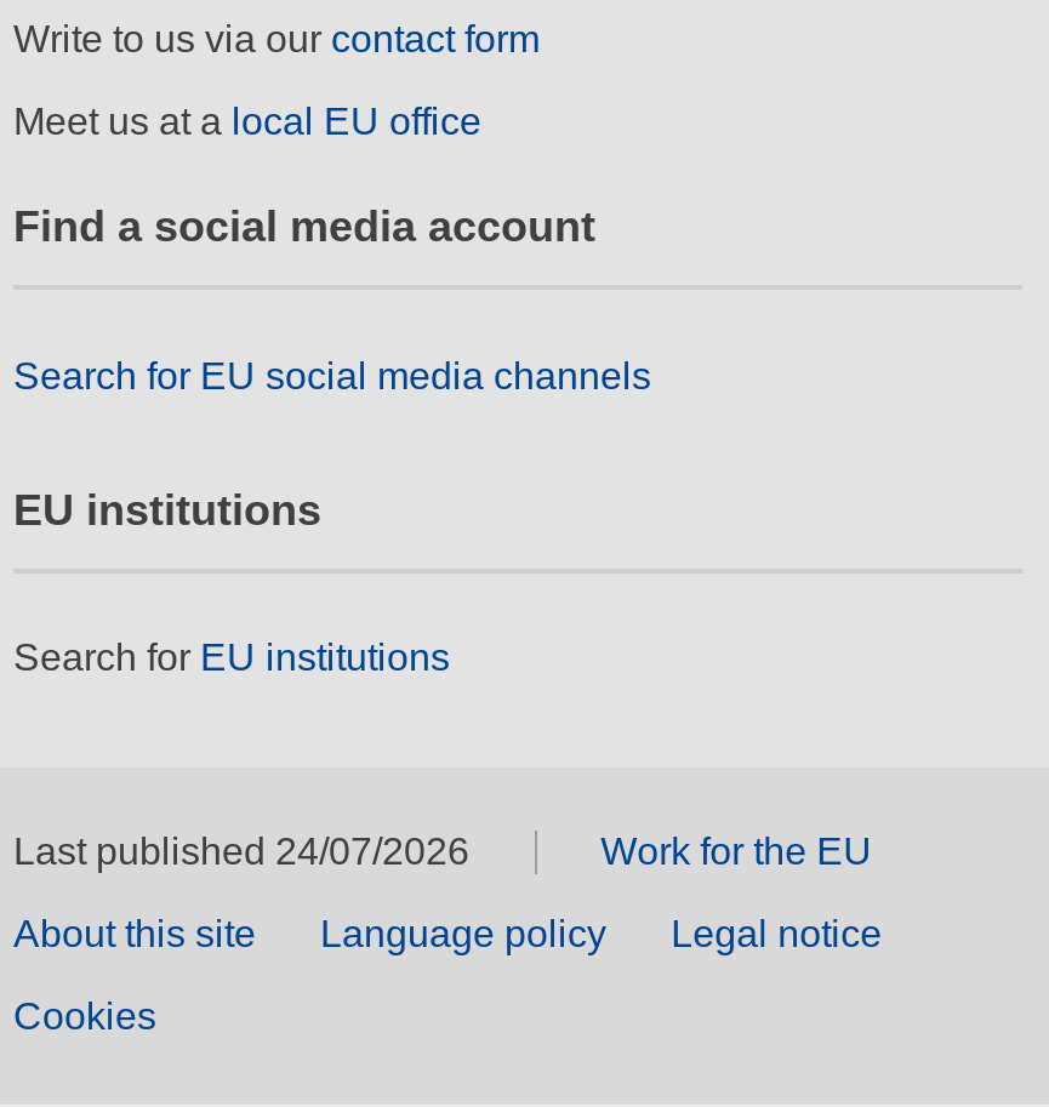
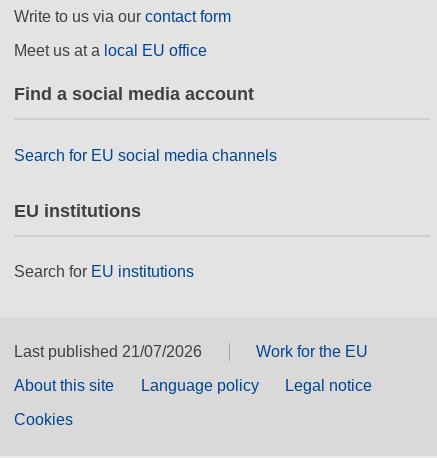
[13,832,469,873] Last published 24/07/2026 -> [14,343,202,360] Last published 21/07/2026

